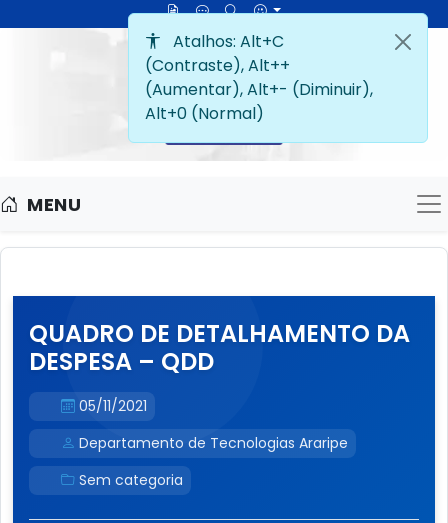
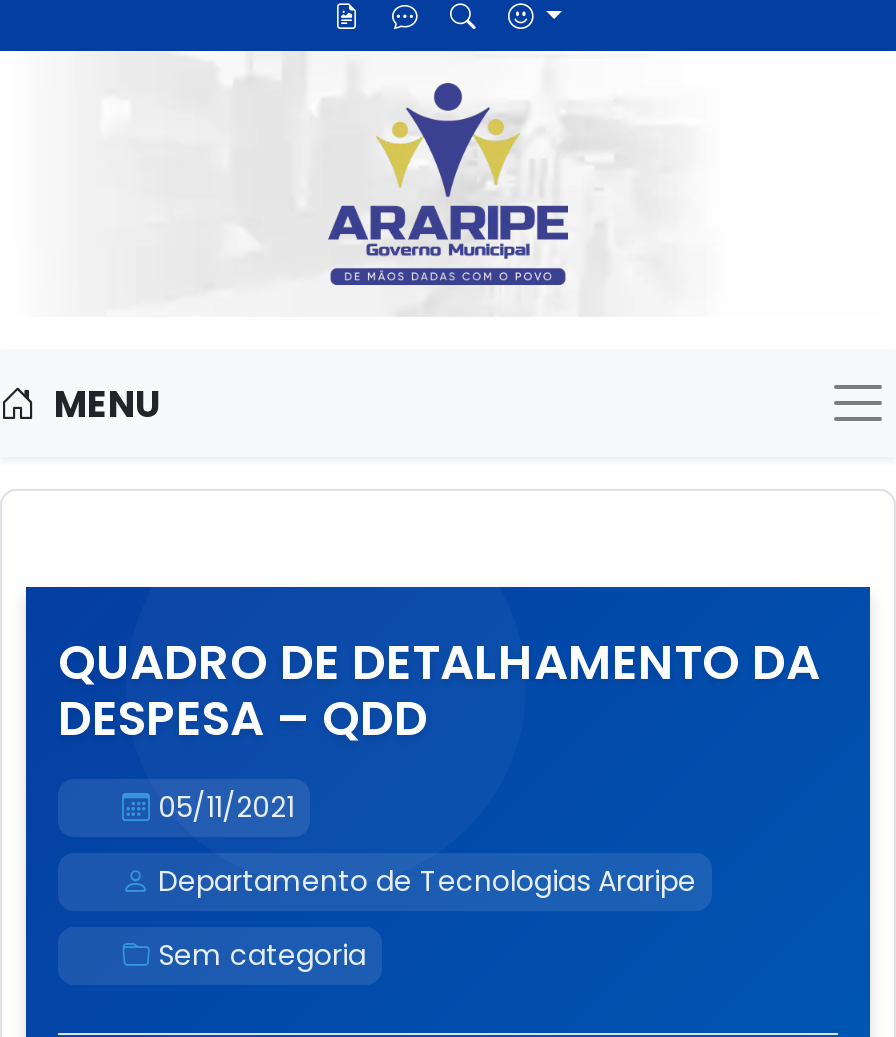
[127,12,429,143] [image] -> [256,19,856,283] [image]

